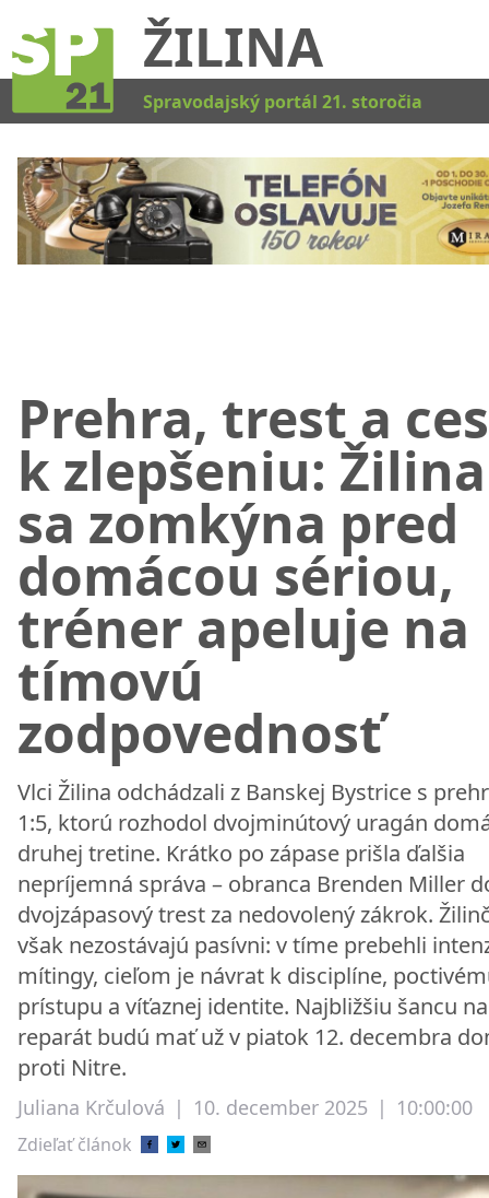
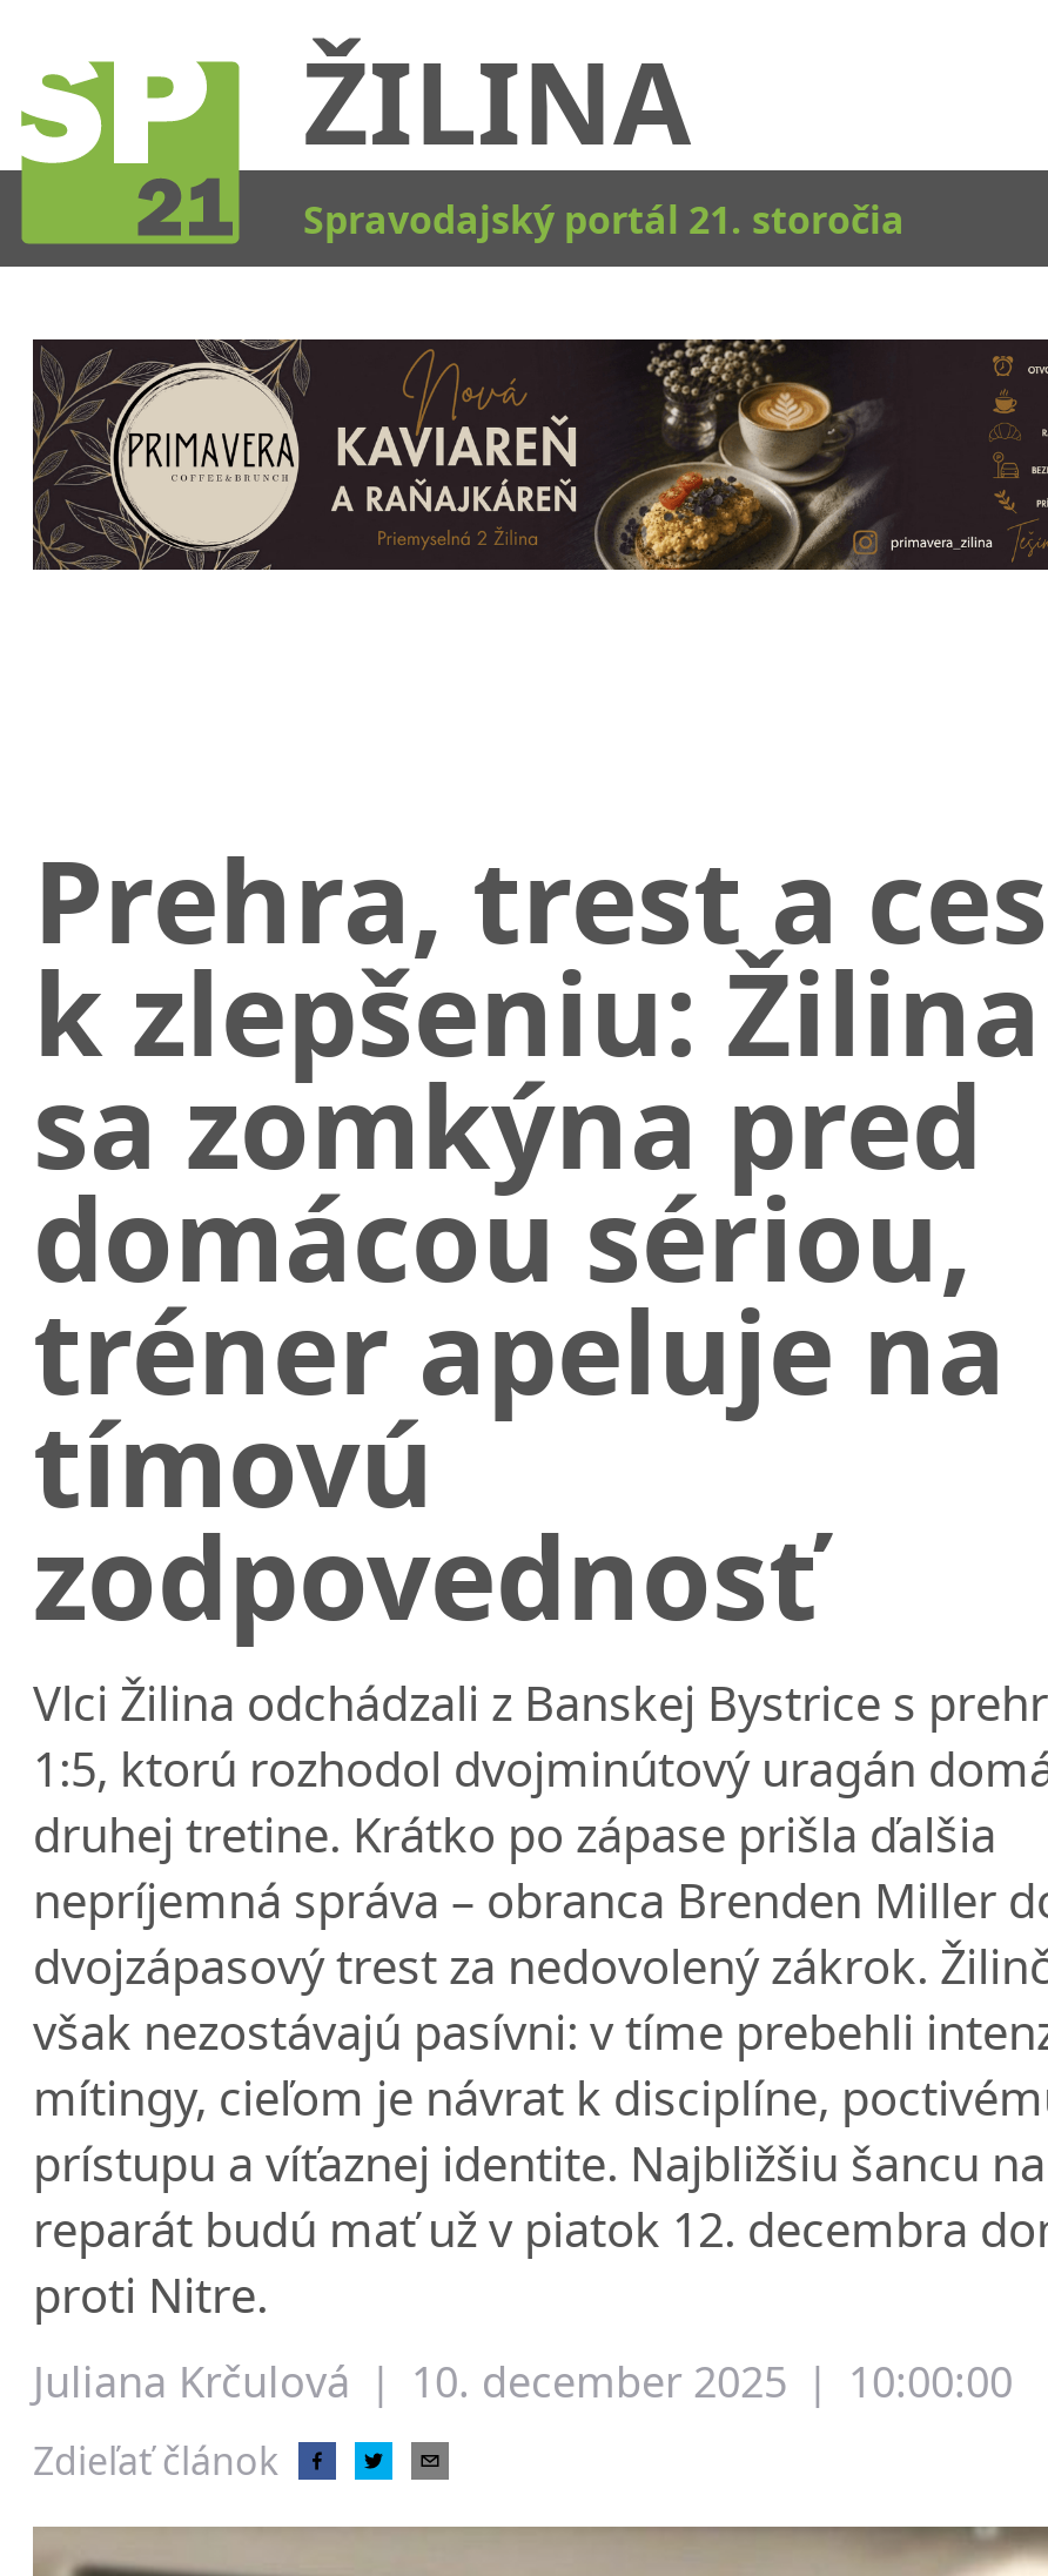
[16,156,486,266] [image] -> [31,337,1041,572] [image]

